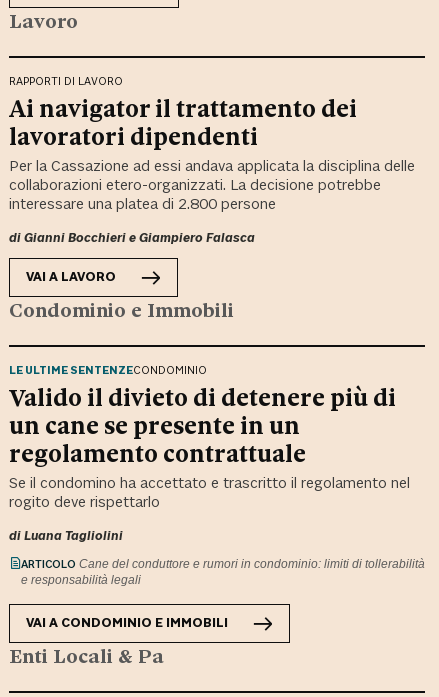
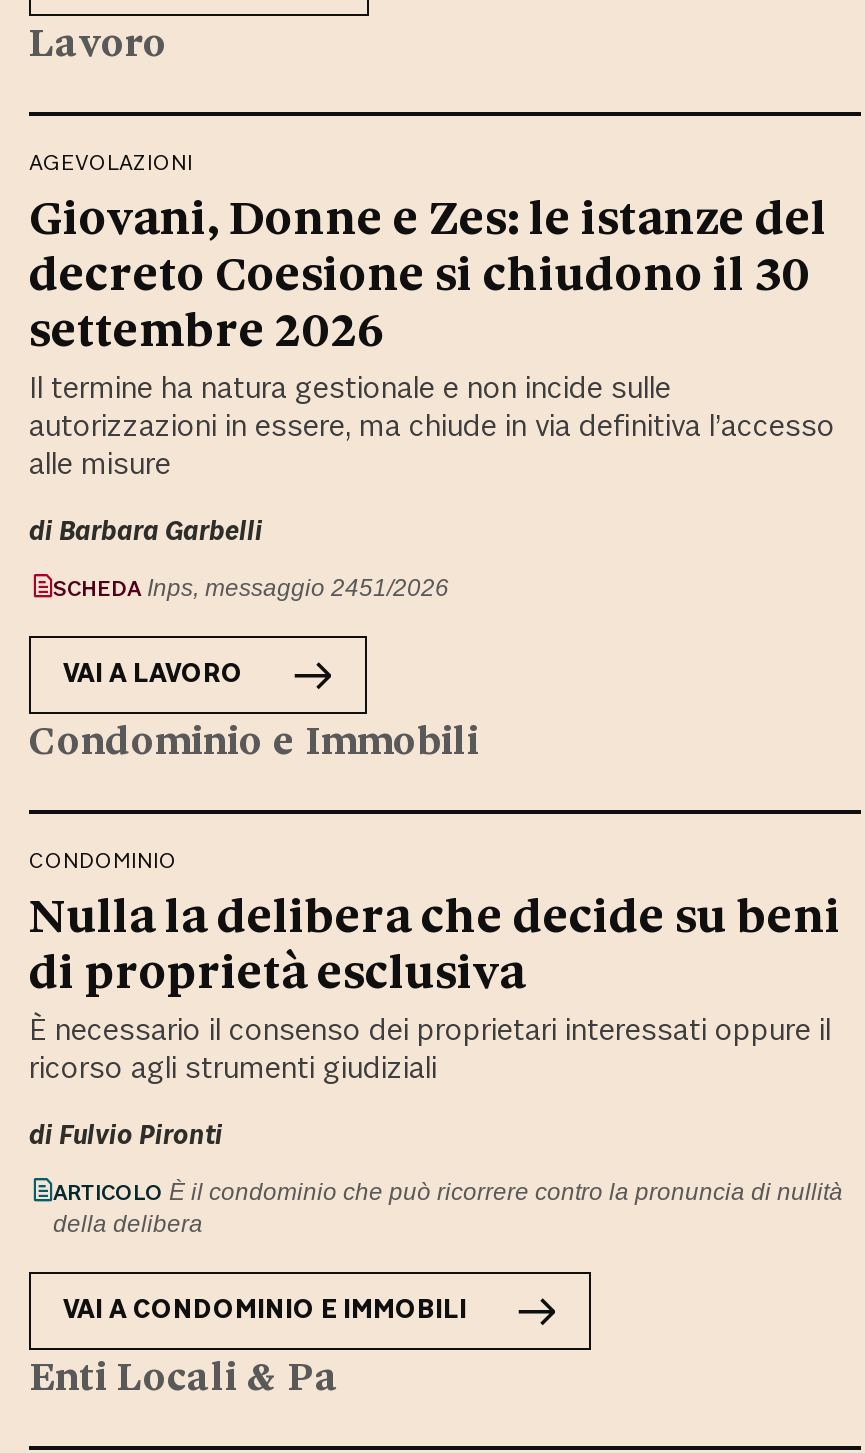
[9,74,415,246] RAPPORTI DI LAVORO | Ai navigator il trattamento dei | lavoratori dipendenti | Per la Cassazione ad essi andava applicata la disciplina delle | collaborazioni etero-organizzati. La decisione potrebbe | interessare una platea di 2.800 persone | di Gianni Bocchieri e Giampiero Falasca -> [29,147,835,604] AGEVOLAZIONI | Giovani, Donne e Zes: le istanze del | decreto Coesione si chiudono il 30 | settembre 2026 | Il termine ha natura gestionale e non incide sulle | autorizzazioni in essere, ma chiude in via definitiva l’accesso | alle misure | di Barbara Garbelli | SCHEDA Inps, messaggio 2451/2026
moved [9,269,234,323] -> [29,658,479,766]: VAI A LAVORO | Condominio e Immobili
[9,363,410,512] LE ULTIME SENTENZECONDOMINIO | Valido il divieto di detenere più di | un cane se presente in un | regolamento contrattuale | Se il condomino ha accettato e trascritto il regolamento nel | rogito deve rispettarlo -> [29,845,841,1088] CONDOMINIO | Nulla la delibera che decide su beni | di proprietà esclusiva | È necessario il consenso dei proprietari interessati oppure il | ricorso agli strumenti giudiziali
[9,528,123,544] di Luana Tagliolini -> [29,1120,223,1152] di Fulvio Pironti
[21,557,425,587] ARTICOLO Cane del conduttore e rumori in condominio: limiti di tollerabilità | e responsabilità legali -> [53,1178,843,1238] ARTICOLO È il condominio che può ricorrere contro la pronuncia di nullità | della delibera

